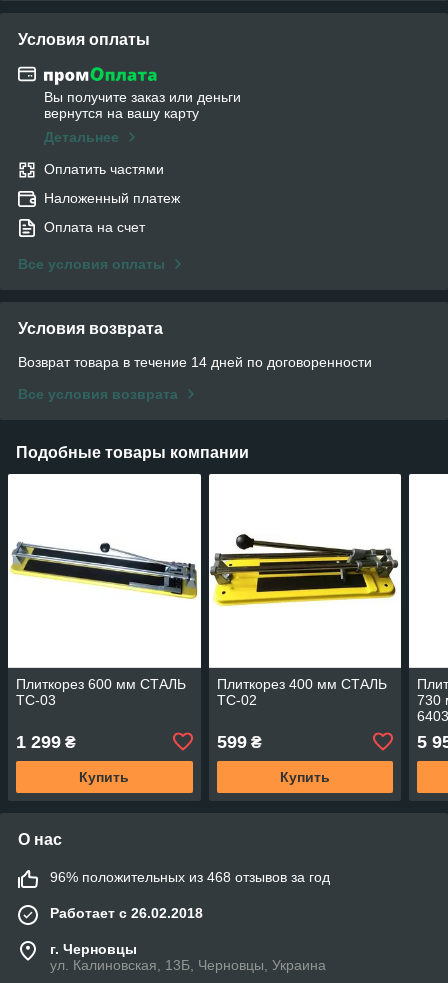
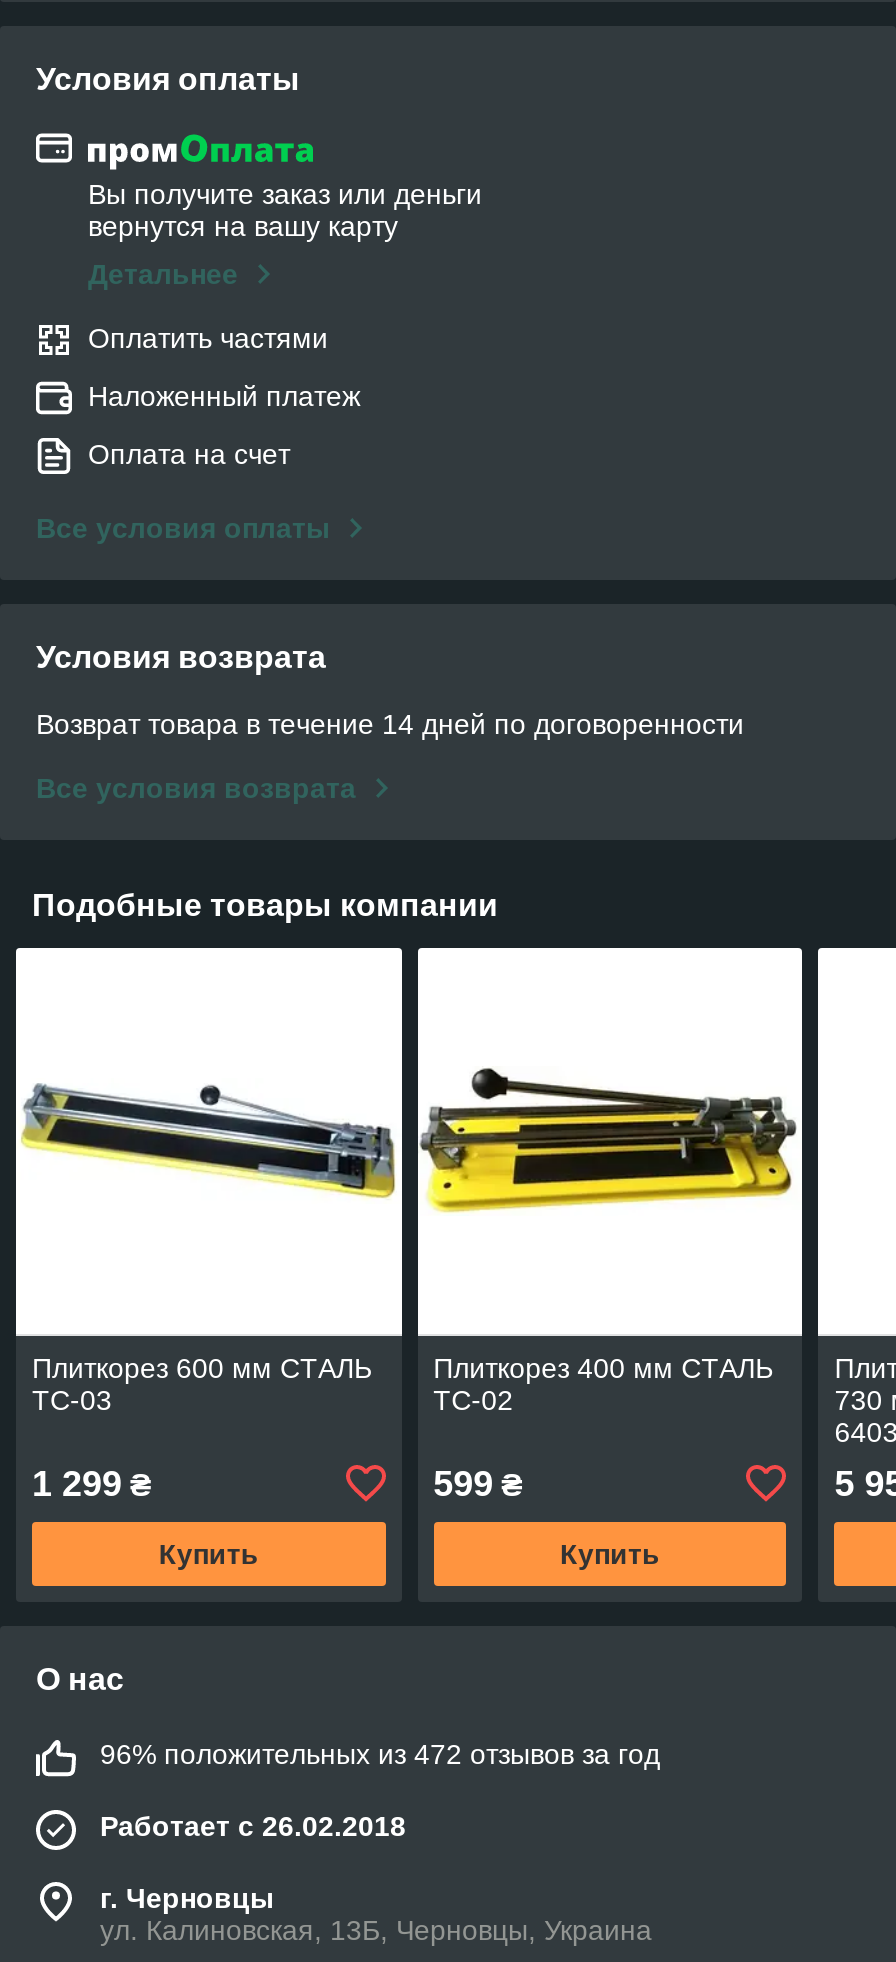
[50,869,330,885] 96% положительных из 468 отзывов за год -> [100,1738,660,1770] 96% положительных из 472 отзывов за год

